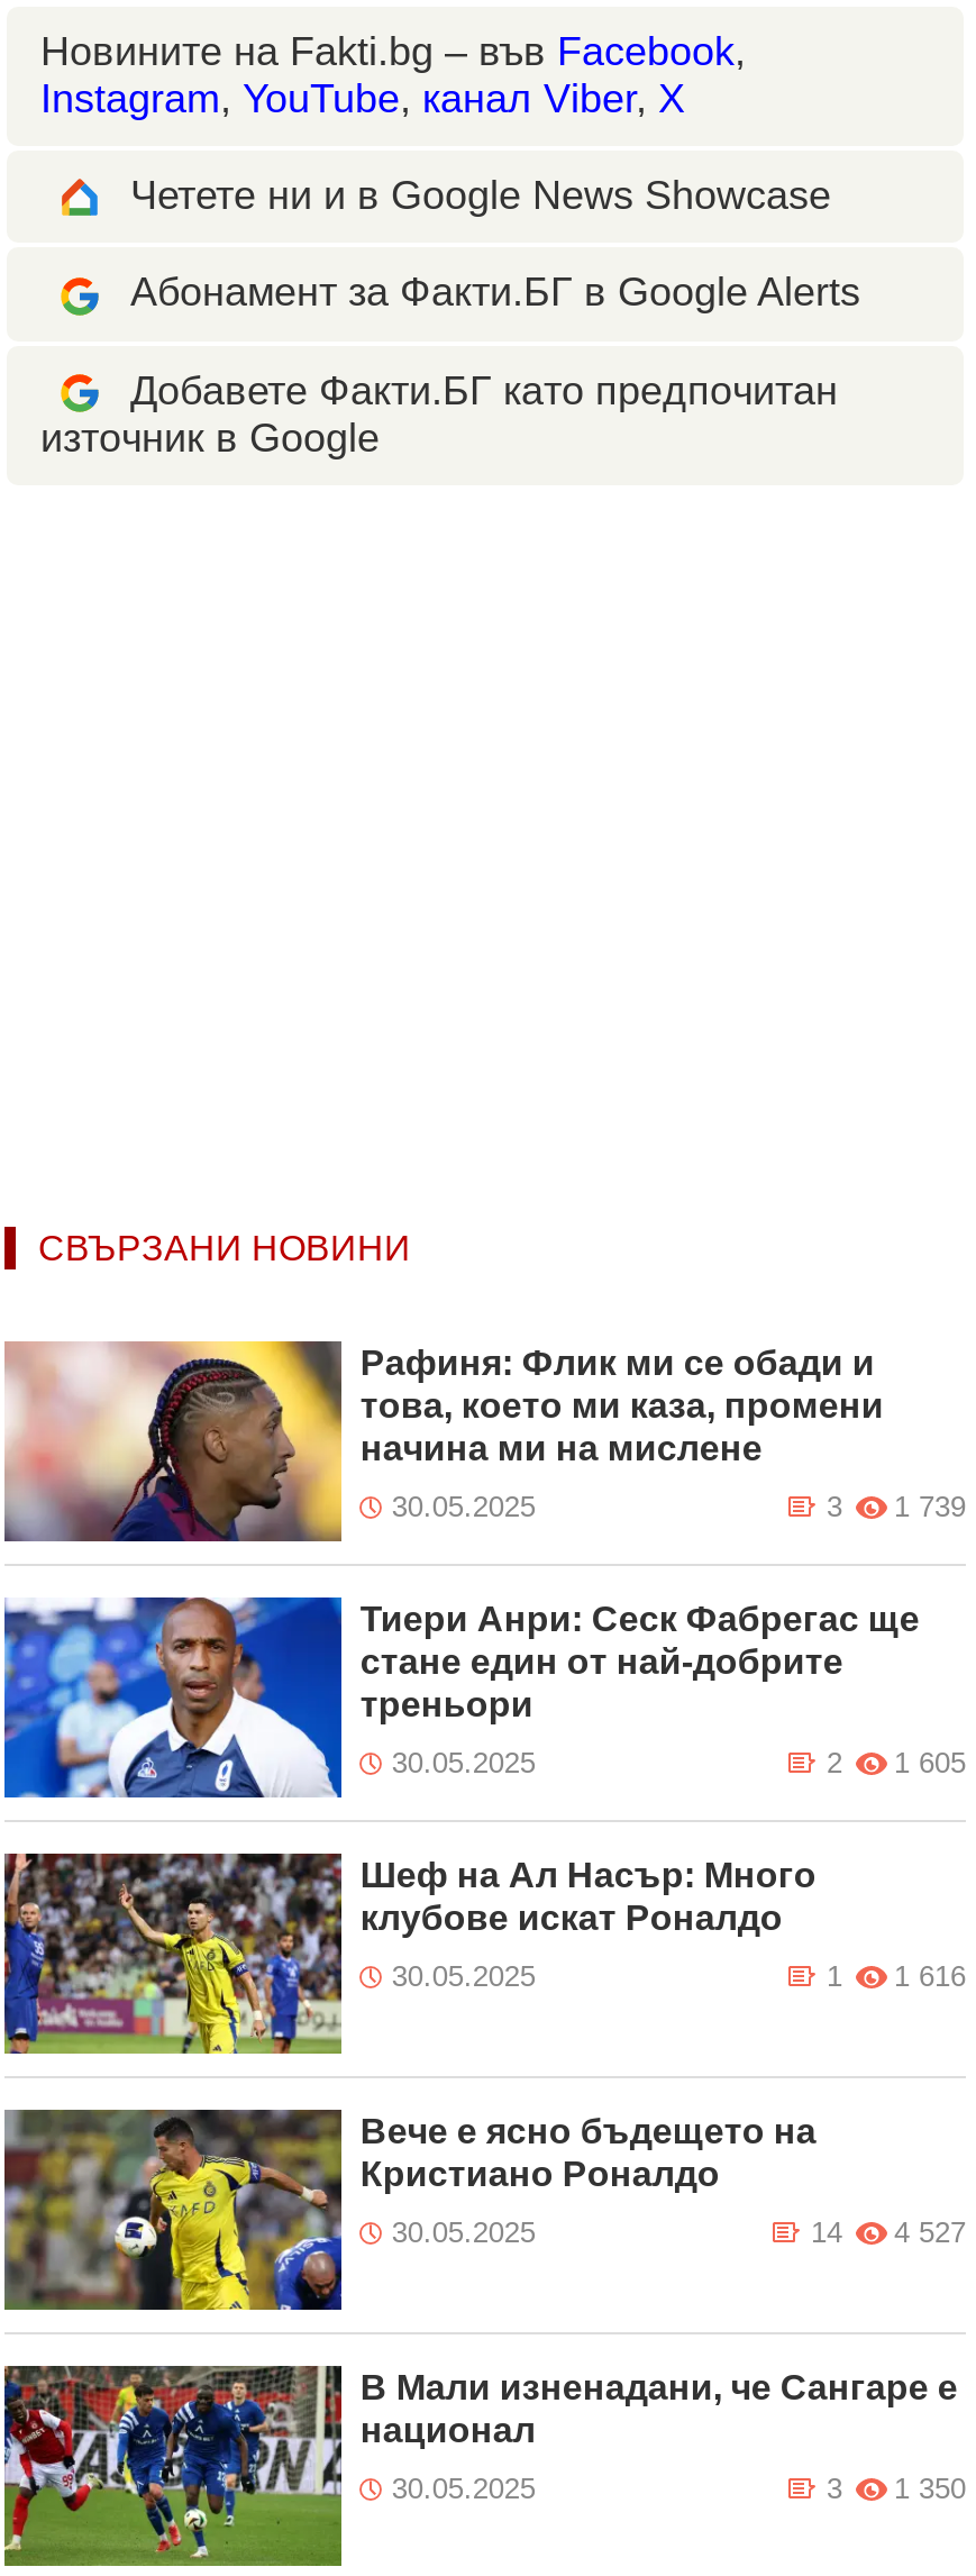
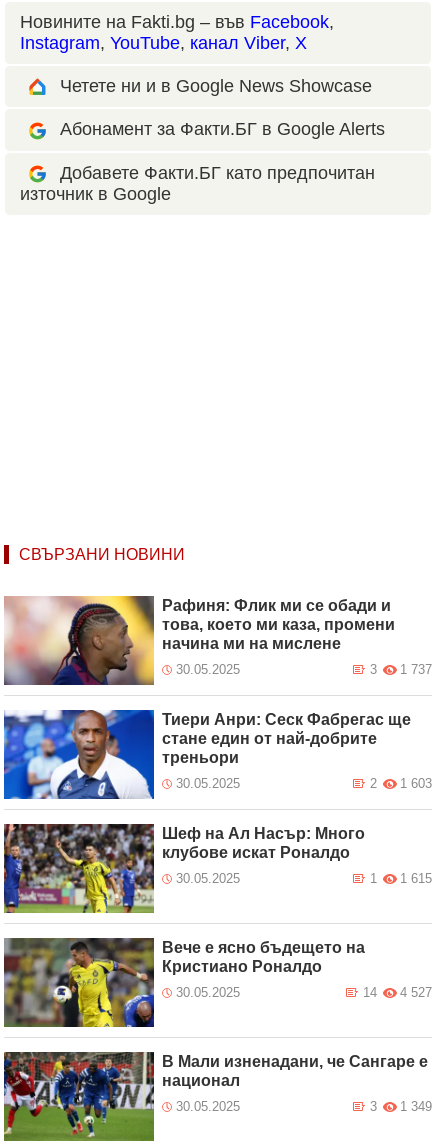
[827,1489,966,1523] 3 1 739 -> [370,662,432,677] 3 1 737
[827,1745,966,1779] 2 1 605 -> [370,776,432,791] 2 1 603
[827,1959,966,1992] 1 1 616 -> [370,871,432,886] 1 1 615
[827,2471,966,2504] 3 1 350 -> [370,1099,432,1114] 3 1 349

